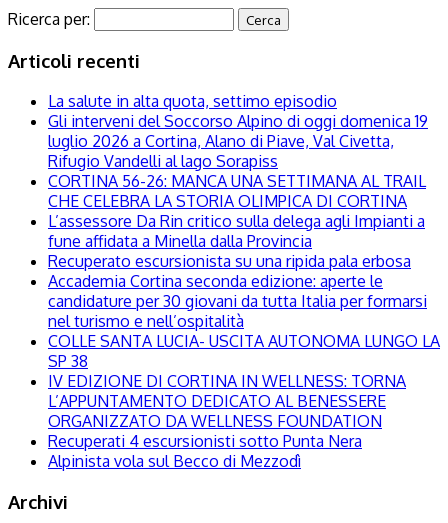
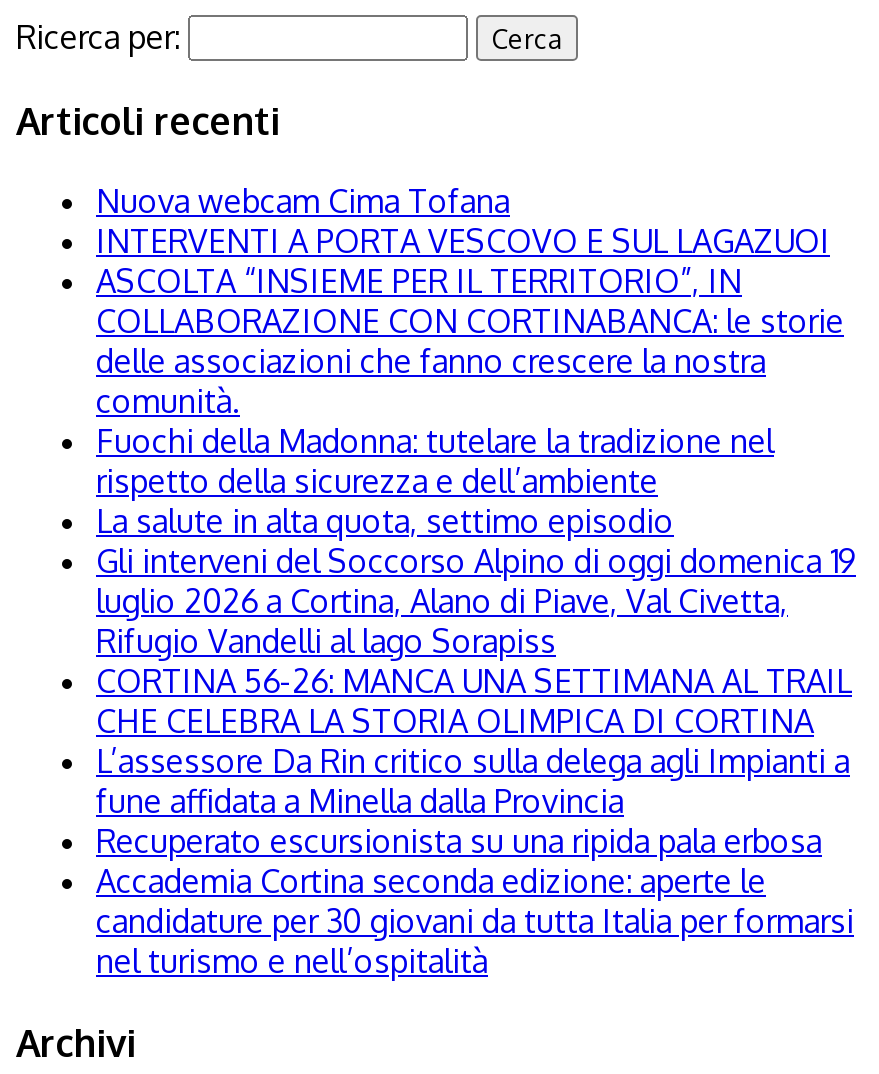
none -> [96,181,844,501] Nuova webcam Cima Tofana | INTERVENTI A PORTA VESCOVO E SUL LAGAZUOI | ASCOLTA “INSIEME PER IL TERRITORIO”, IN | COLLABORAZIONE CON CORTINABANCA: le storie | delle associazioni che fanno crescere la nostra | comunità. | Fuochi della Madonna: tutelare la tradizione nel | rispetto della sicurezza e dell’ambiente
moved [48,91,428,331] -> [96,501,856,981]: La salute in alta quota, settimo episodio | Gli interveni del Soccorso Alpino di oggi domenica 19 | luglio 2026 a Cortina, Alano di Piave, Val Civetta, | ... | candidature per 30 giovani da tutta Italia per formarsi | nel turismo e nell’ospitalità
[48,331,440,471] COLLE SANTA LUCIA- USCITA AUTONOMA LUNGO LA | SP 38 | IV EDIZIONE DI CORTINA IN WELLNESS: TORNA | L’APPUNTAMENTO DEDICATO AL BENESSERE | ORGANIZZATO DA WELLNESS FOUNDATION | Recuperati 4 escursionisti sotto Punta Nera | Alpinista vola sul Becco di Mezzodì -> none

